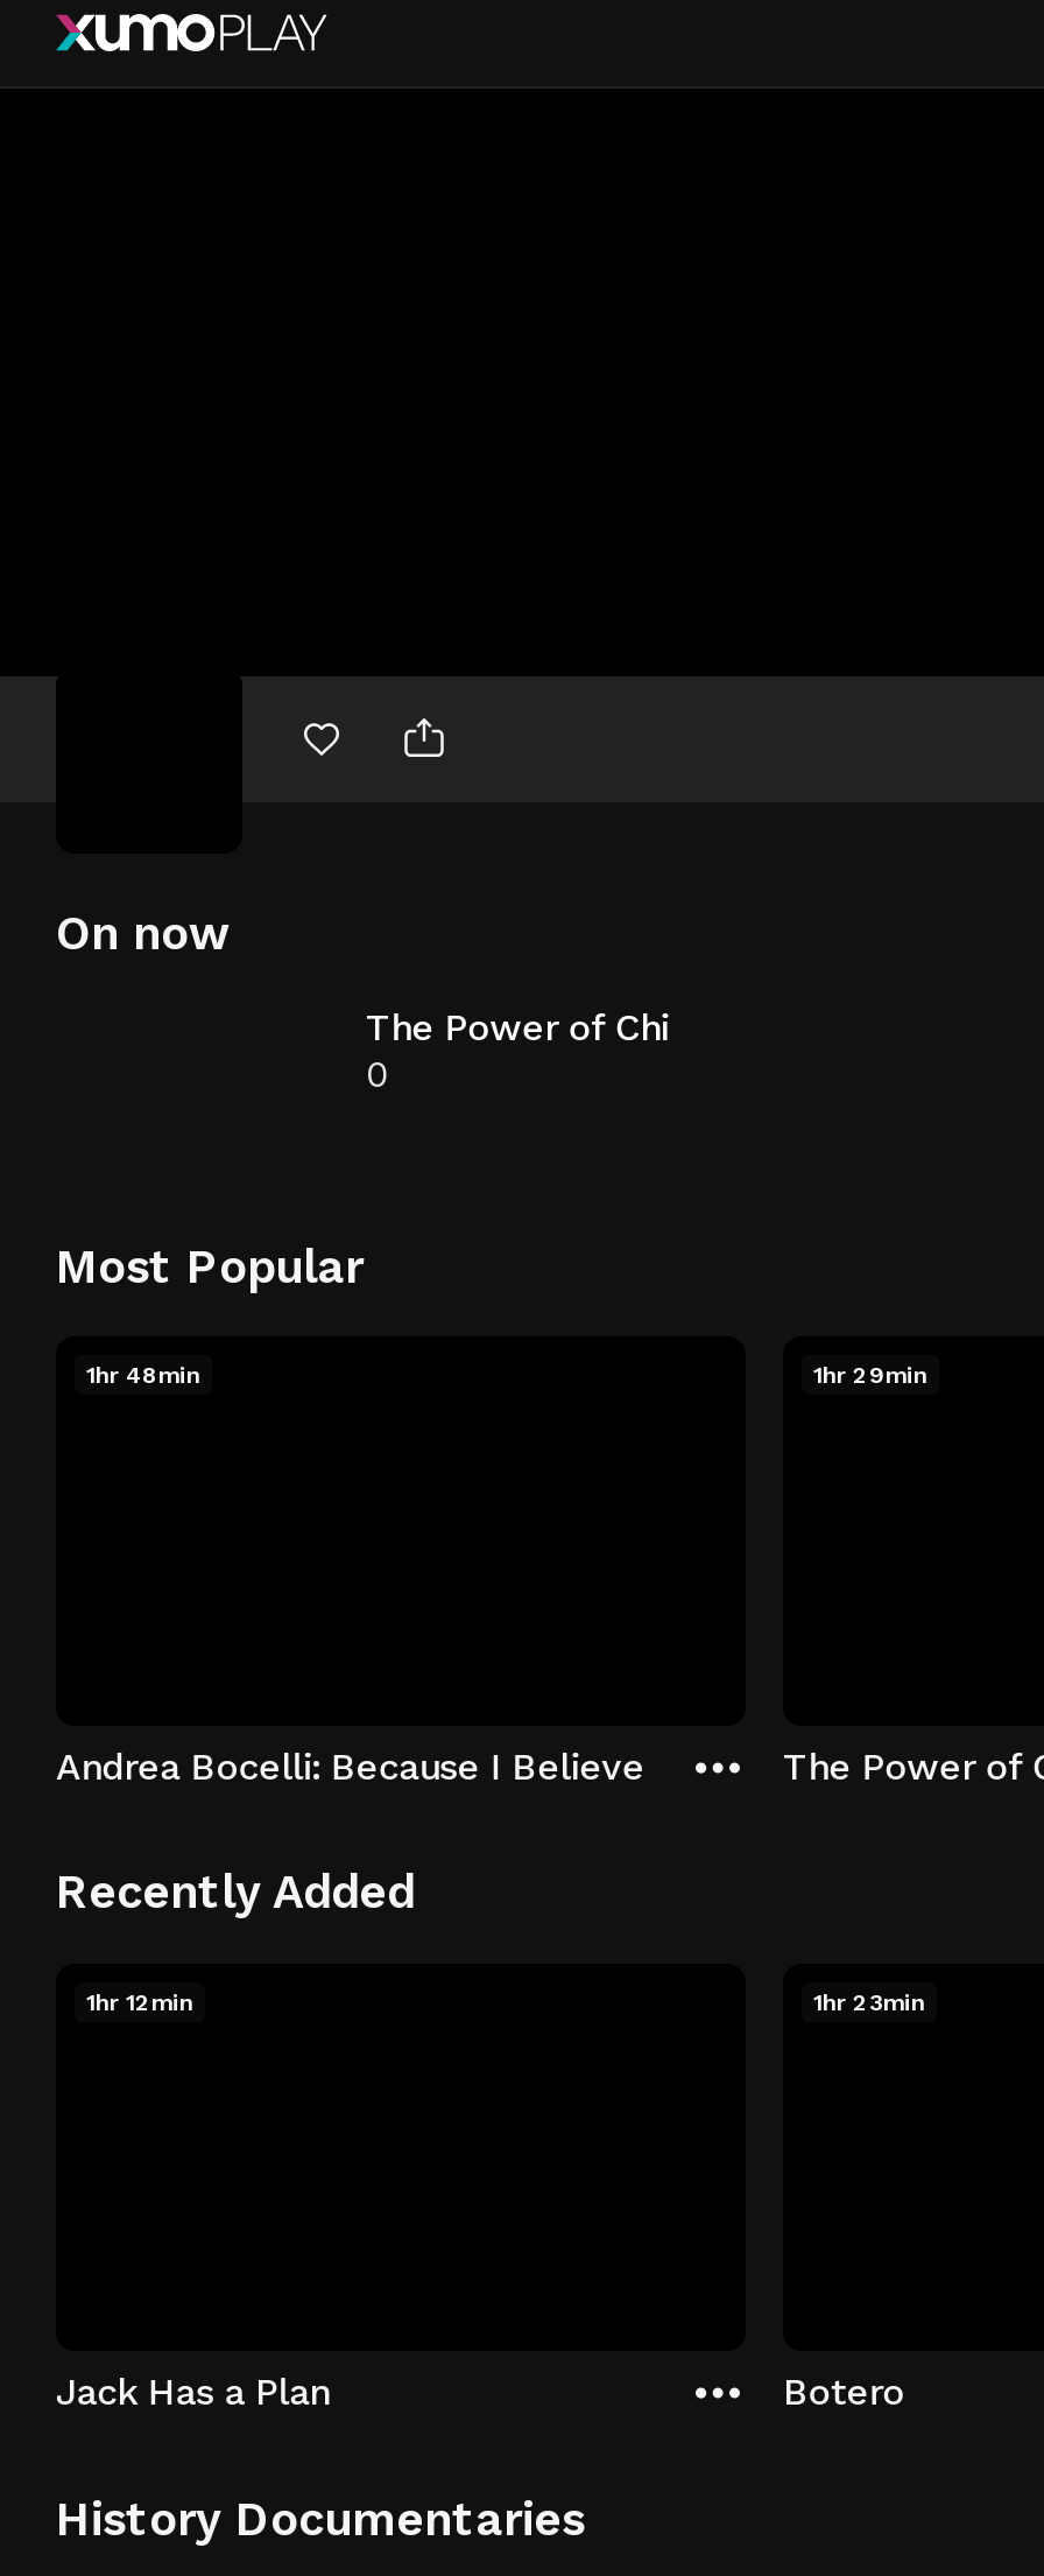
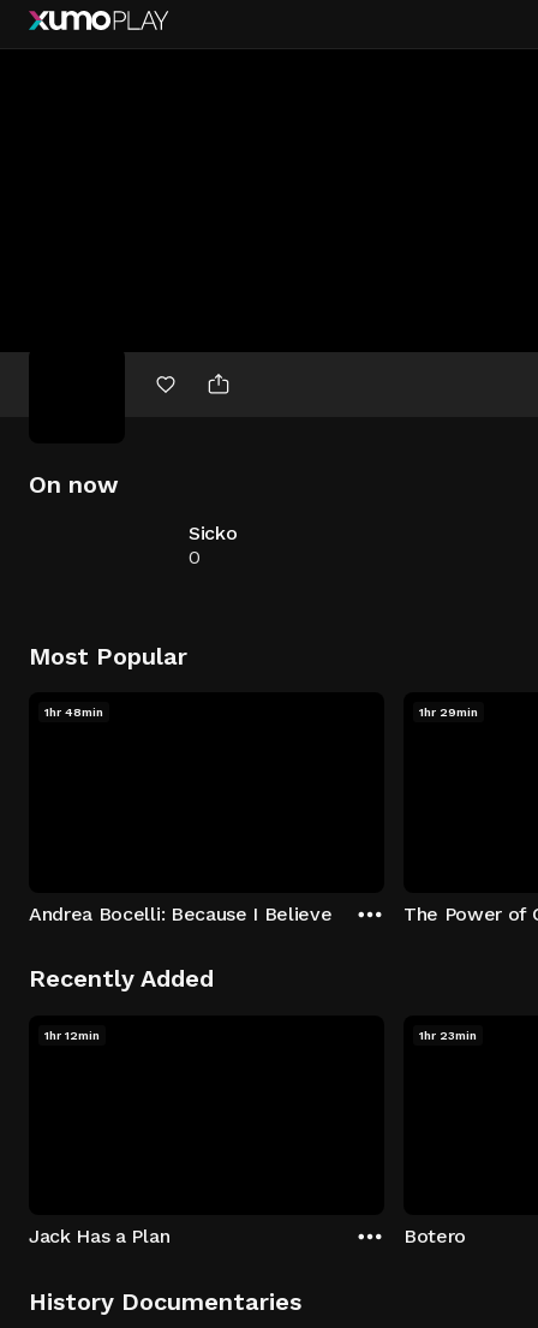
[366,1005,669,1050] The Power of Chi -> [189,522,237,544] Sicko

